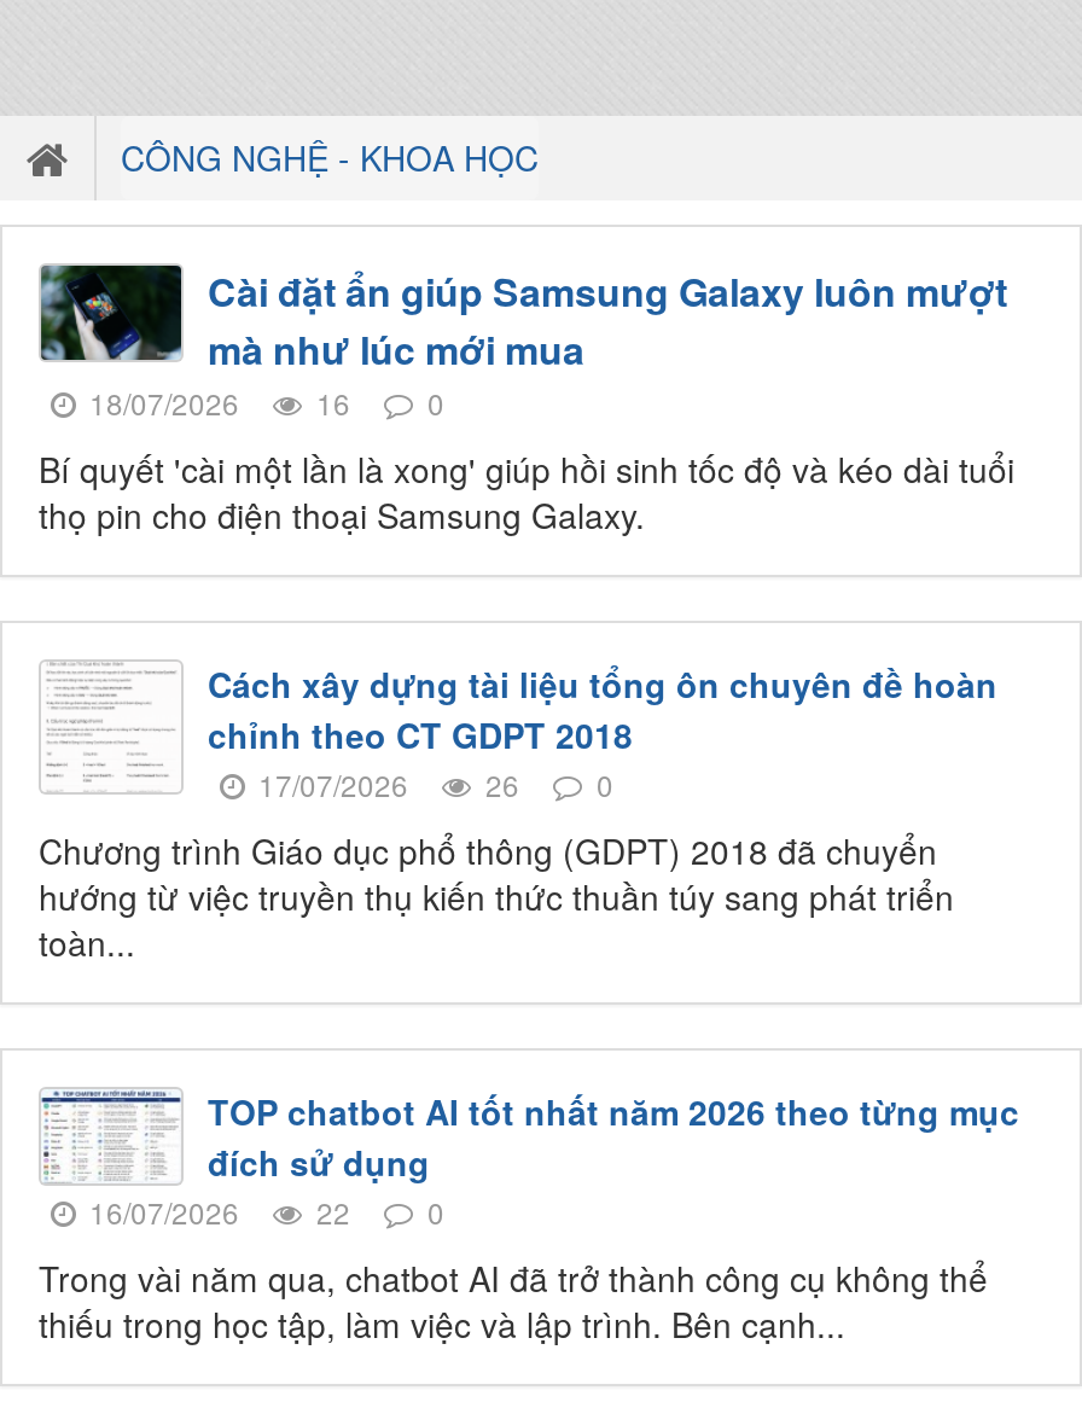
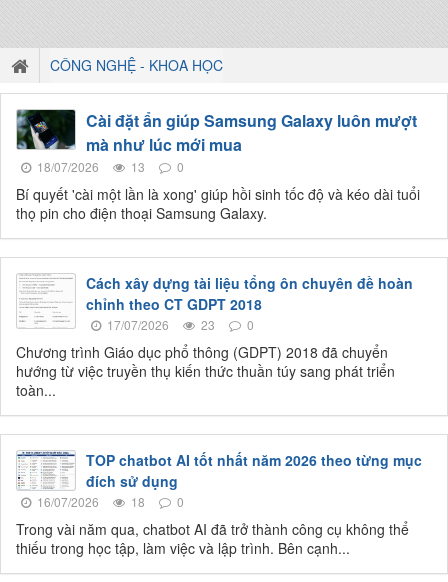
[82,382,444,423] 18/07/2026 16 0 -> [34,158,184,175] 18/07/2026 13 0
[251,763,613,804] 17/07/2026 26 0 -> [104,316,254,333] 17/07/2026 23 0
[82,1191,444,1232] 16/07/2026 22 0 -> [34,493,184,510] 16/07/2026 18 0

